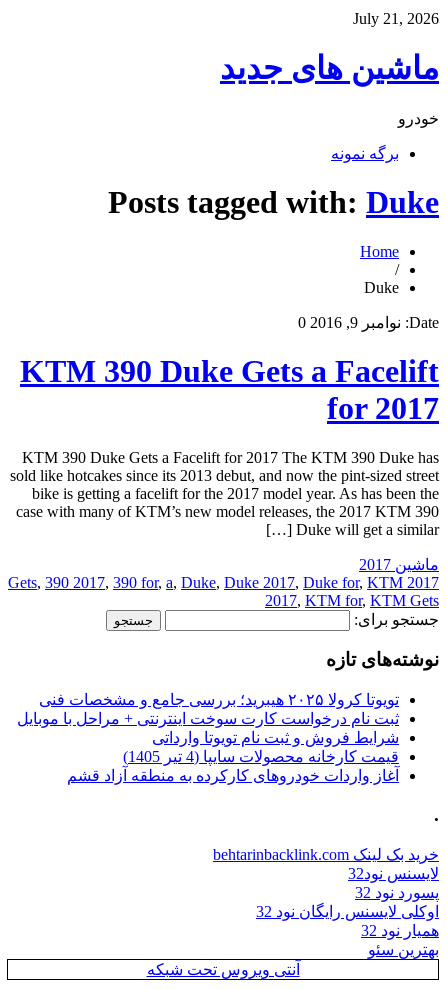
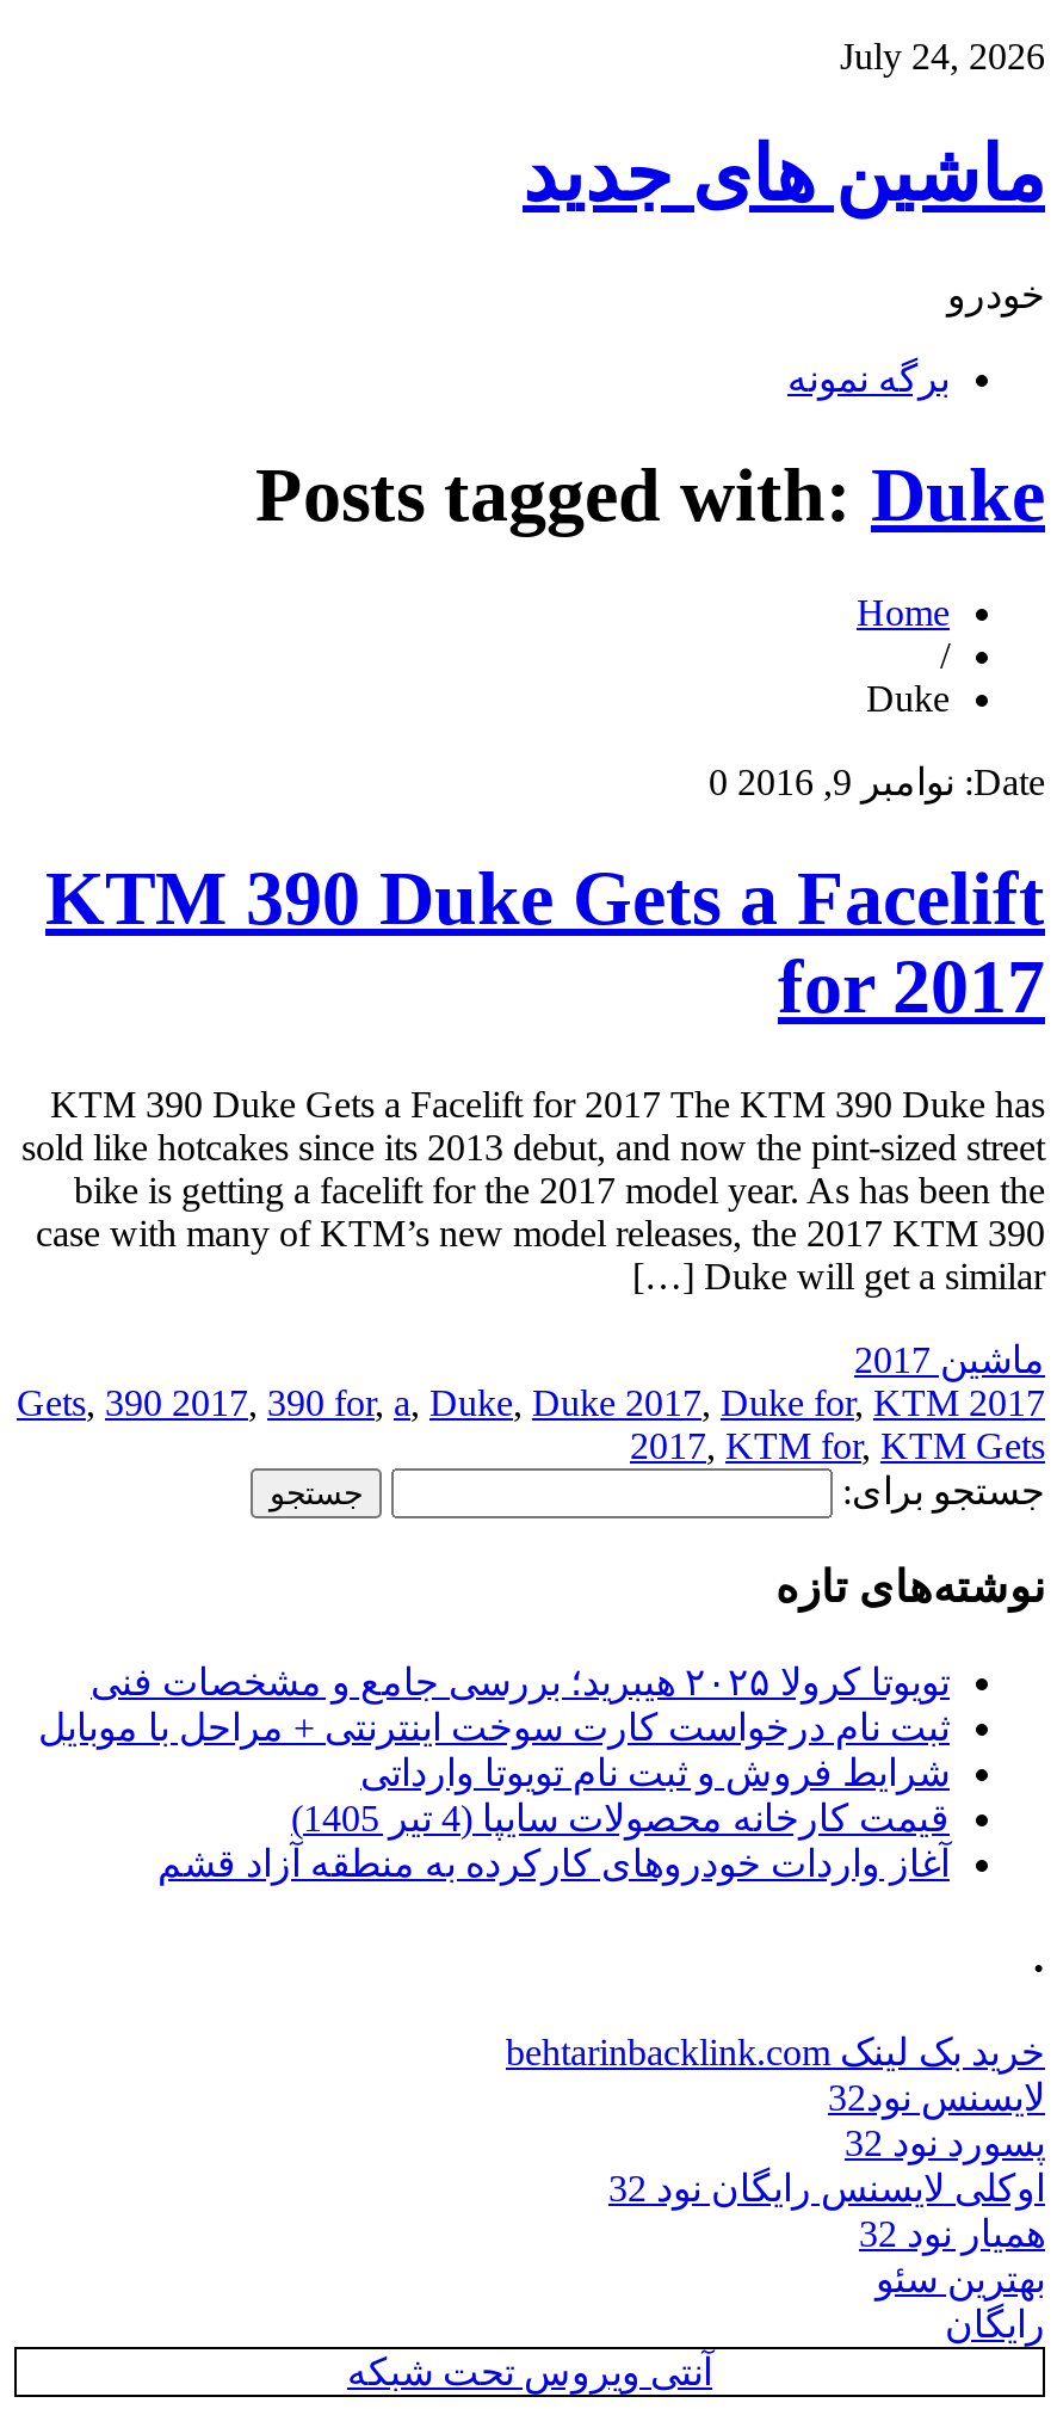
[353,10,439,27] July 21, 2026 -> [840,36,1045,76] July 24, 2026
none -> [945,2303,1045,2343] رایگان

